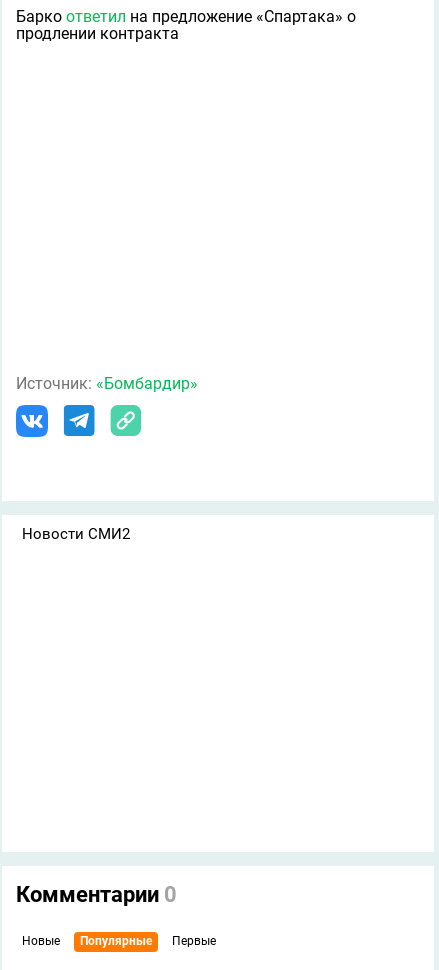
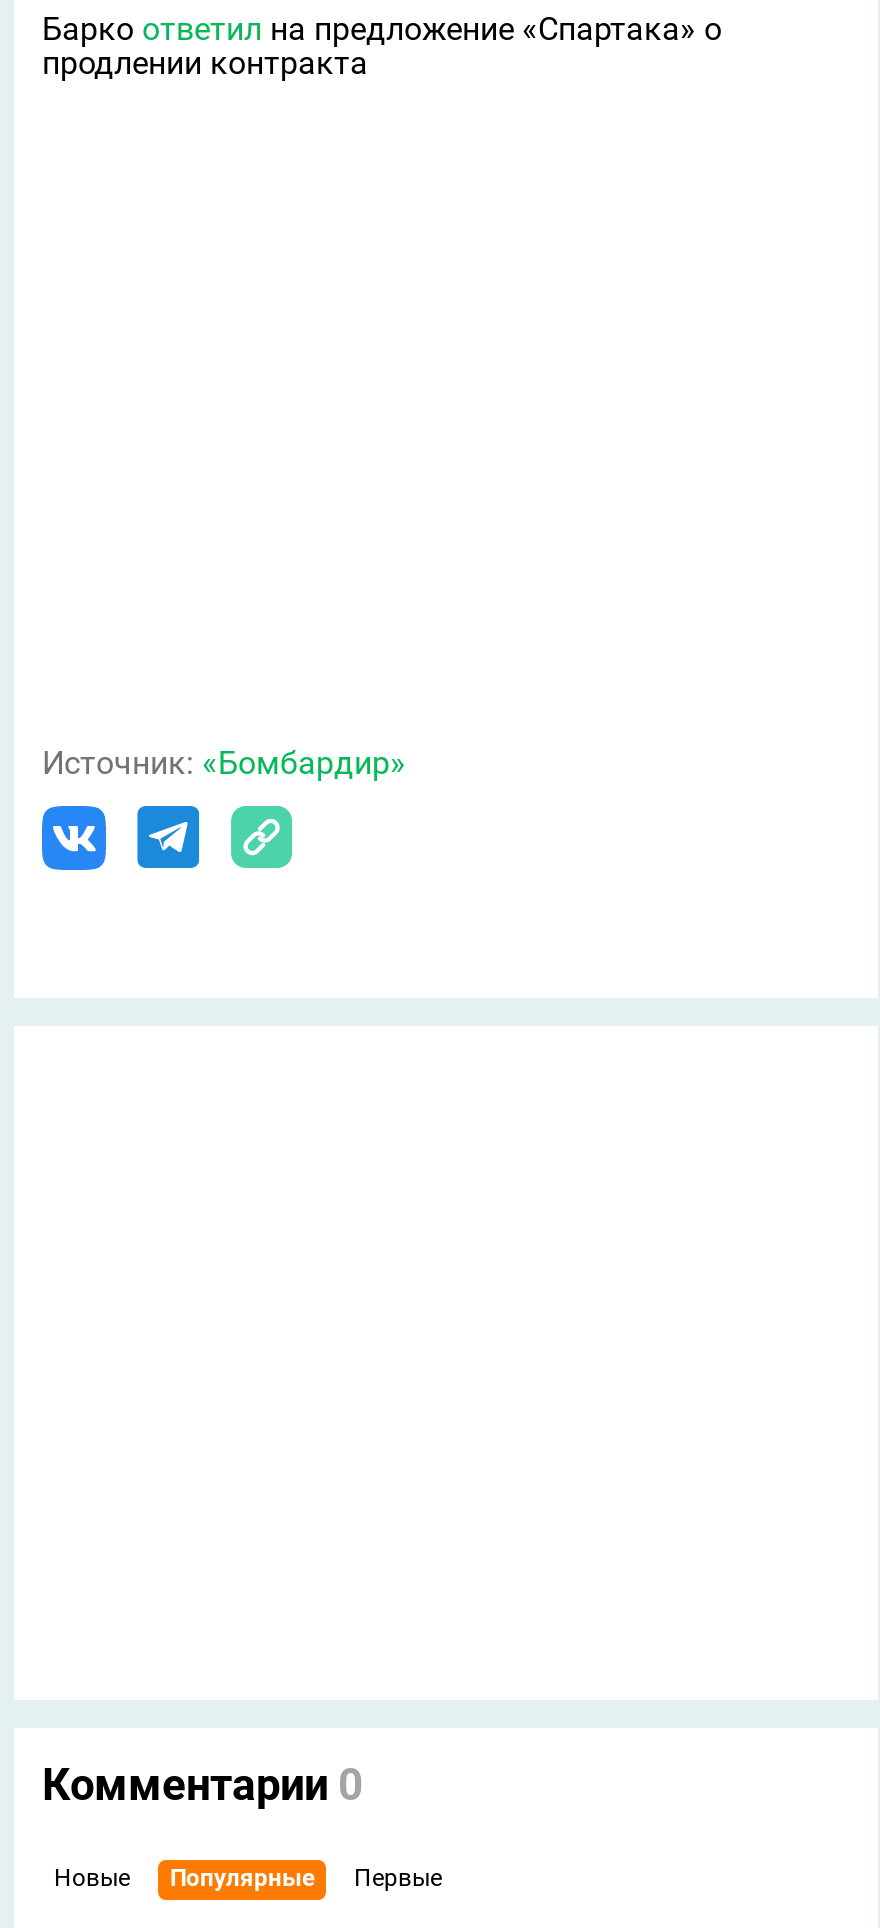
[22,525,130,543] Новости СМИ2 -> none

